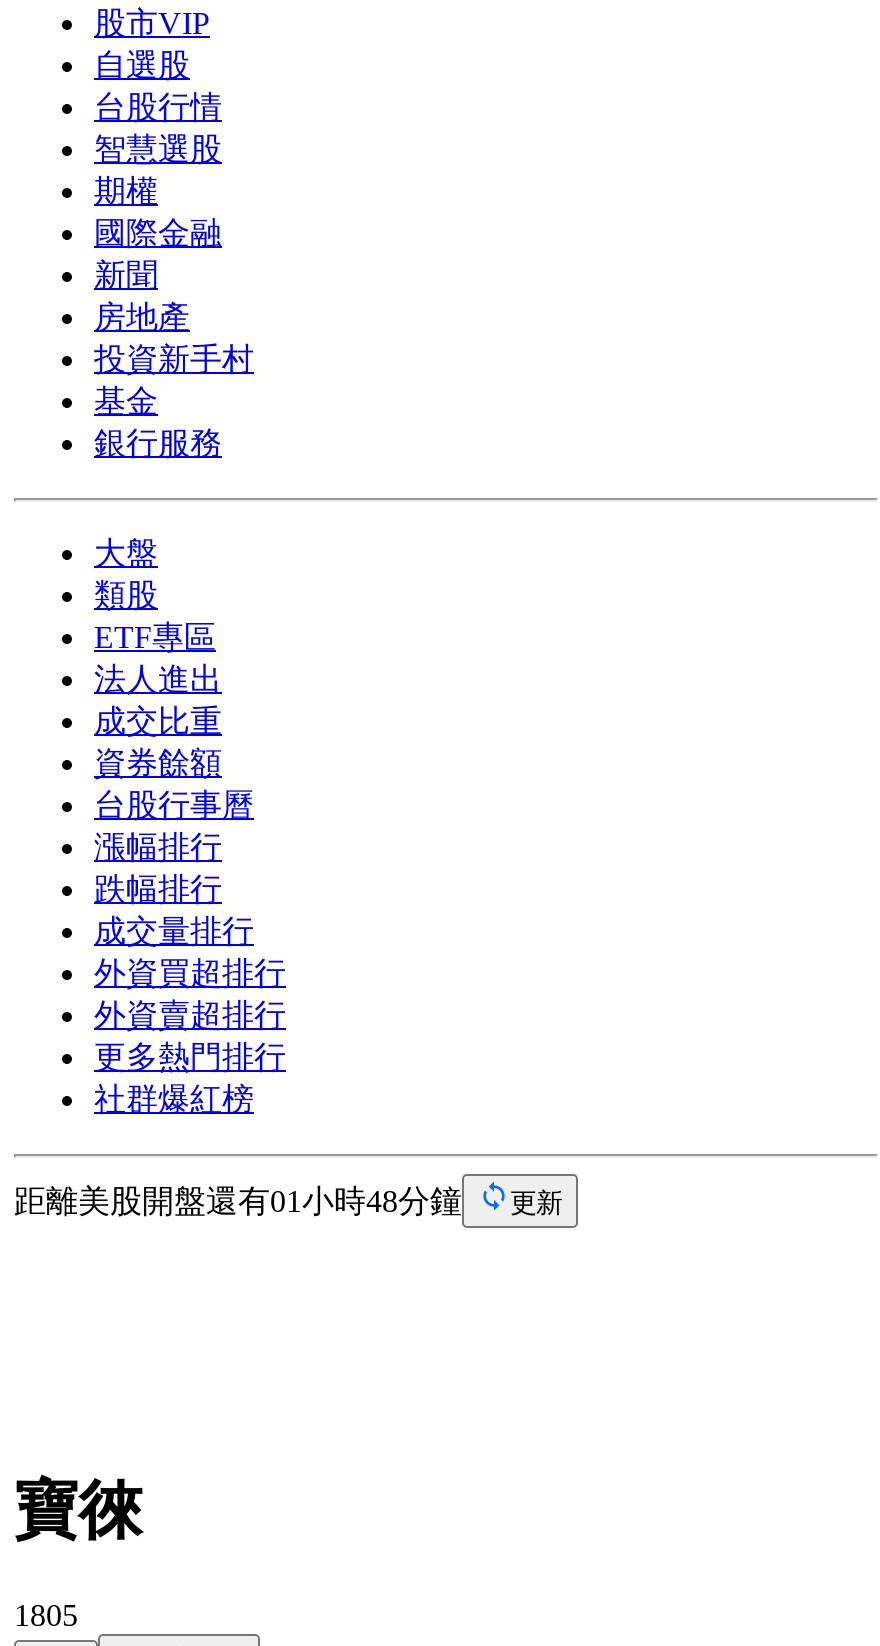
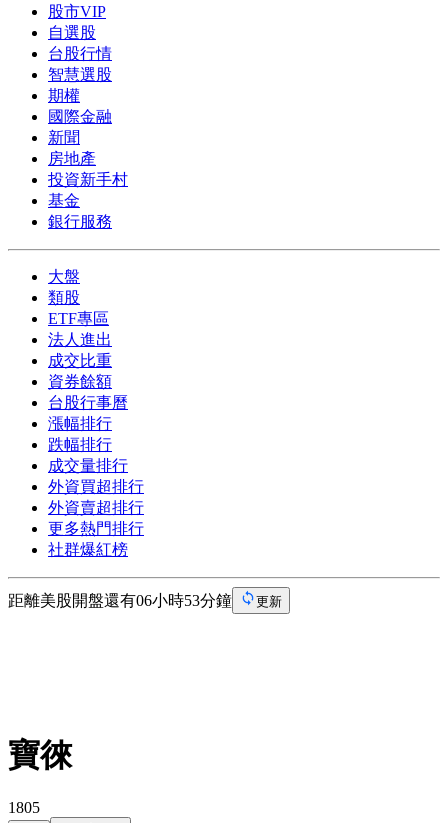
[14,1184,462,1218] 距離美股開盤還有01小時48分鐘 -> [8,592,232,609] 距離美股開盤還有06小時53分鐘

